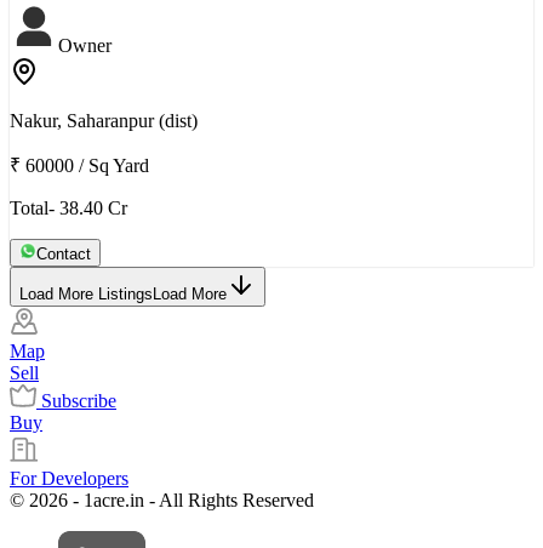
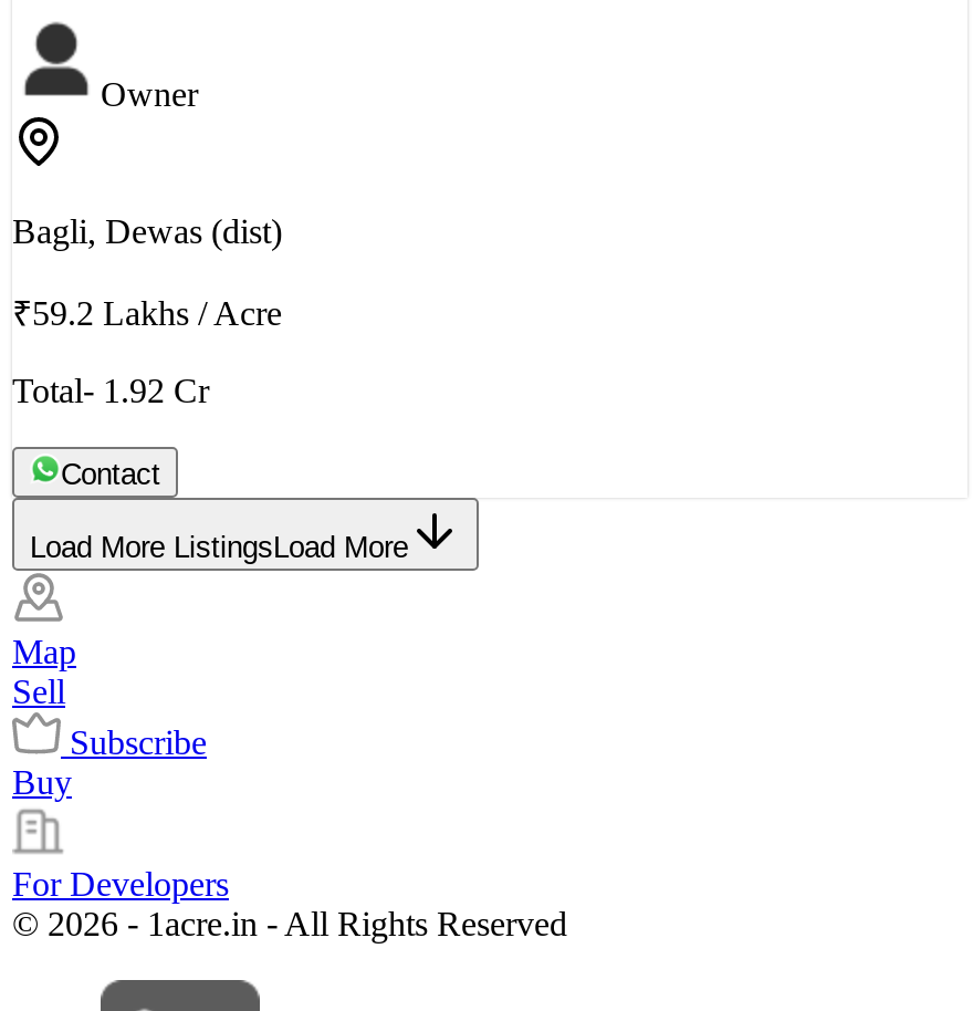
[10,111,198,131] Nakur, Saharanpur (dist) -> [12,213,282,251] Bagli, Dewas (dist)
[10,156,149,176] ₹ 60000 / Sq Yard -> [12,295,282,333] ₹59.2 Lakhs / Acre
[10,198,127,219] Total- 38.40 Cr -> [12,373,209,410] Total- 1.92 Cr

